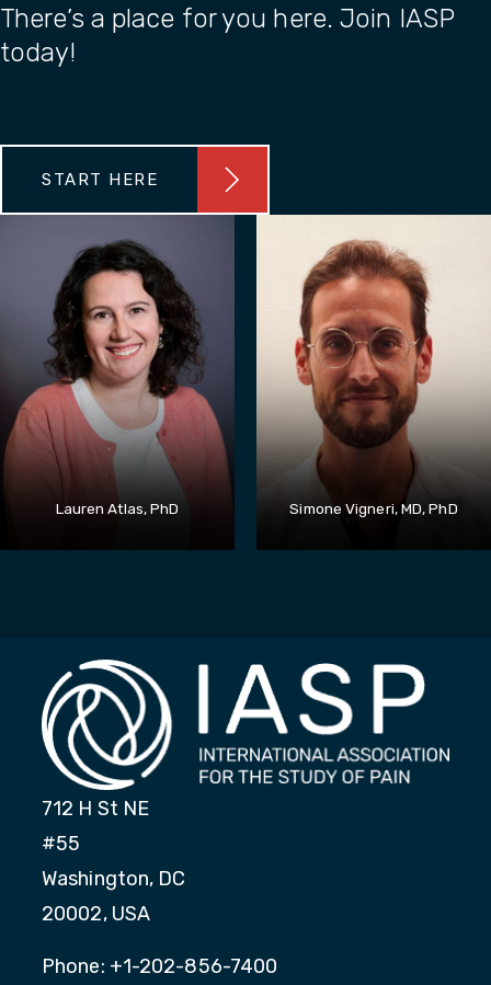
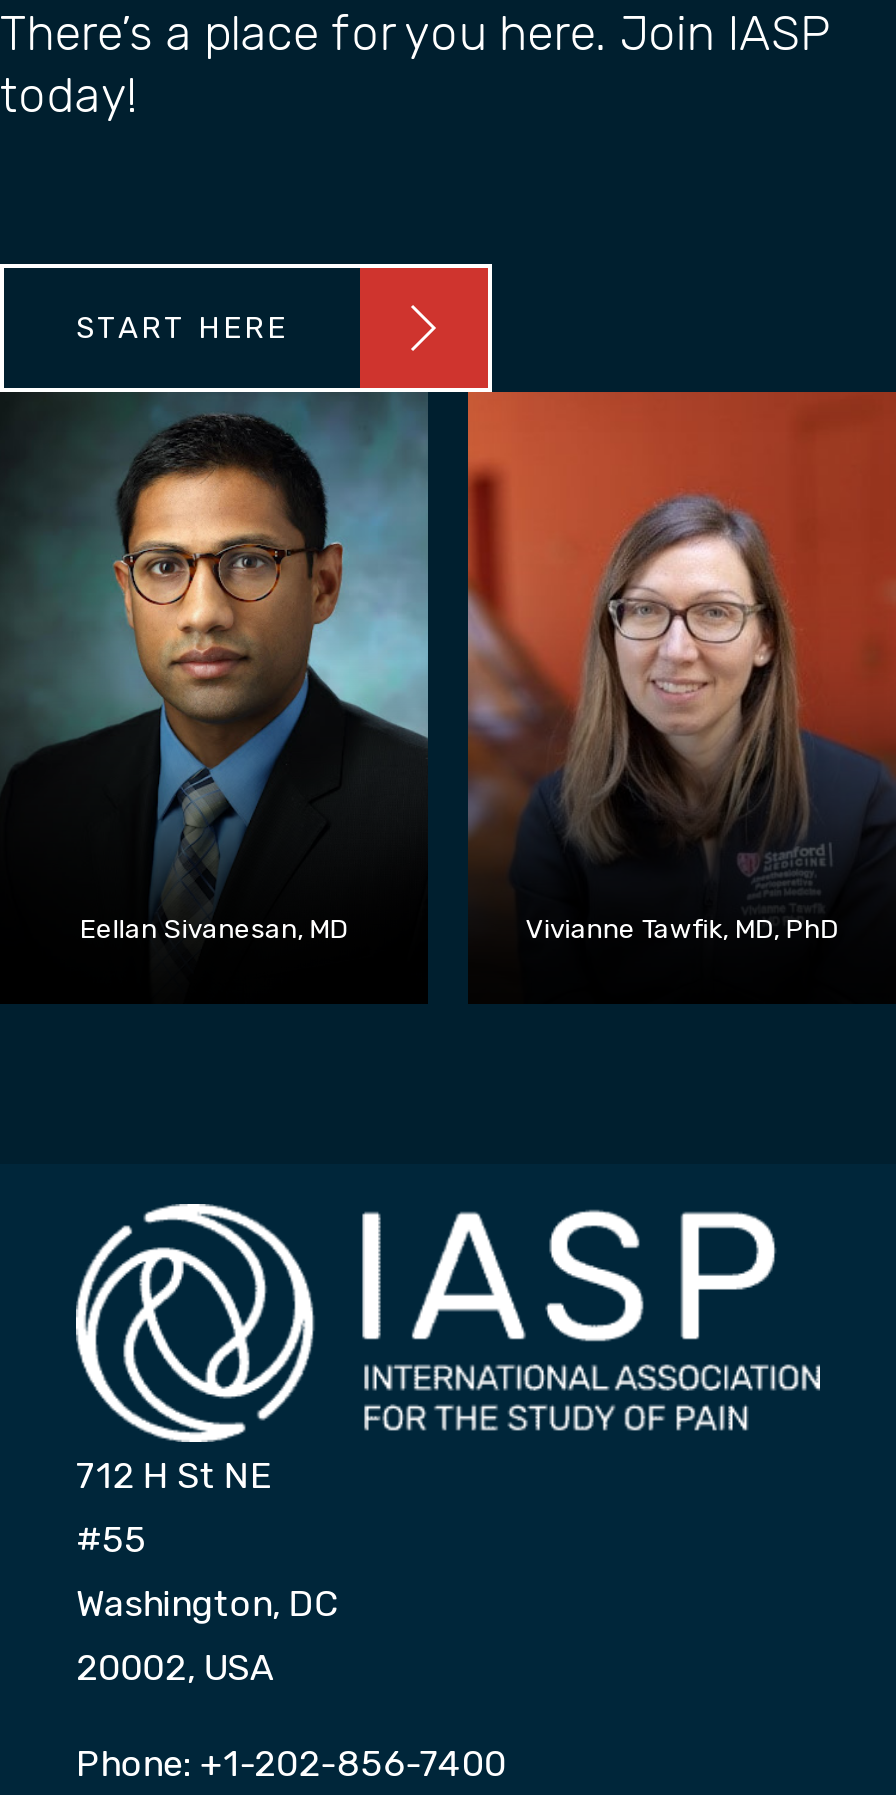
[3,215,458,517] [image] | Lauren Atlas, PhD | Simone Vigneri, MD, PhD -> [6,394,838,944] [image] | Eellan Sivanesan, MD | Vivianne Tawfik, MD, PhD
[255,214,488,494] [image] -> [466,390,890,902] [image]

